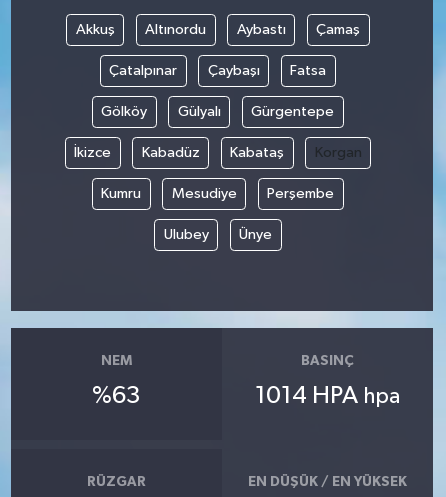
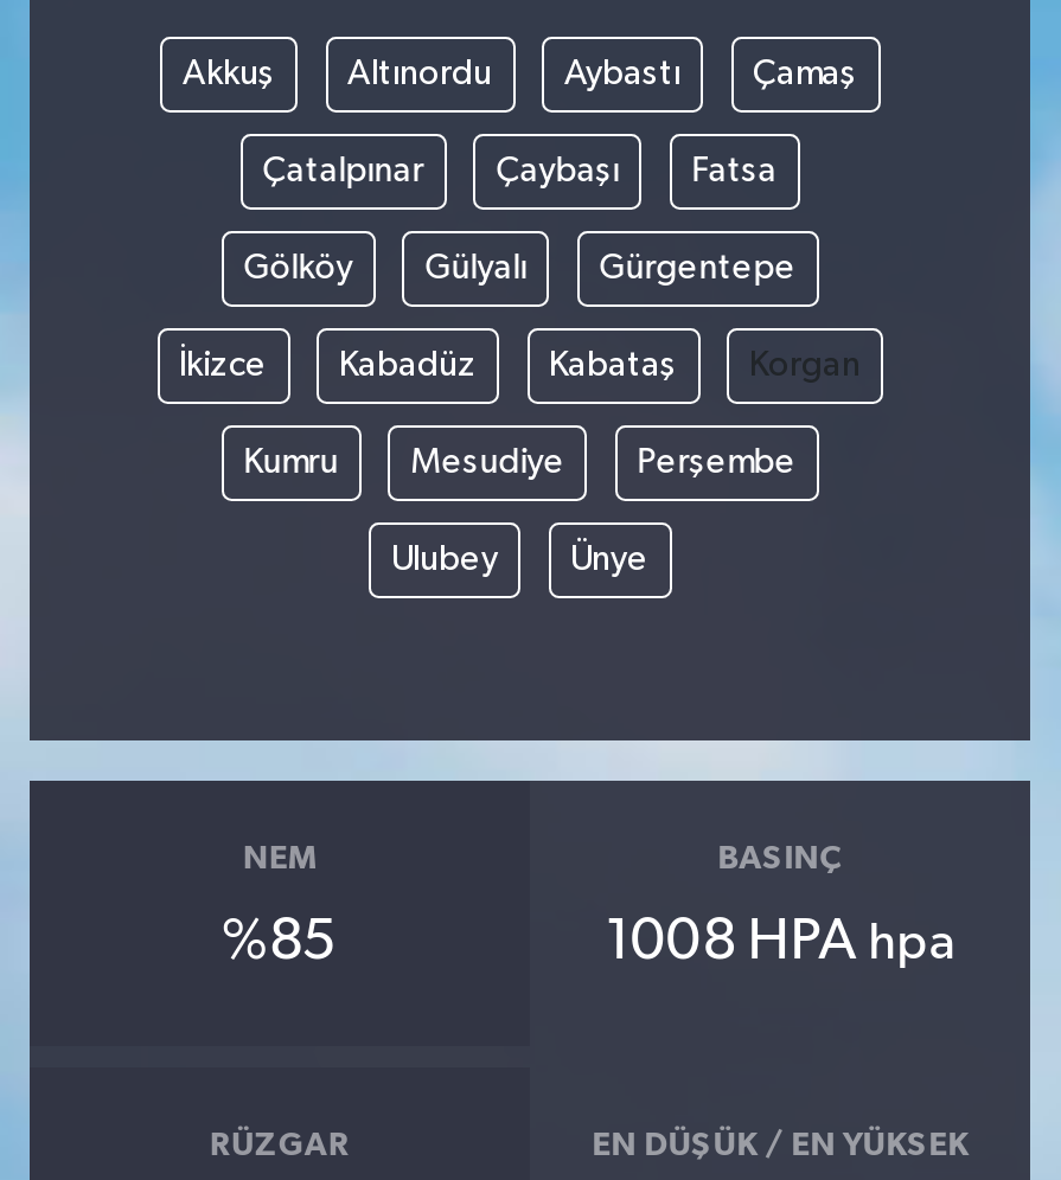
[92,383,141,407] %63 -> [221,912,338,969] %85
[255,383,400,407] 1014 HPA hpa -> [605,912,956,969] 1008 HPA hpa

